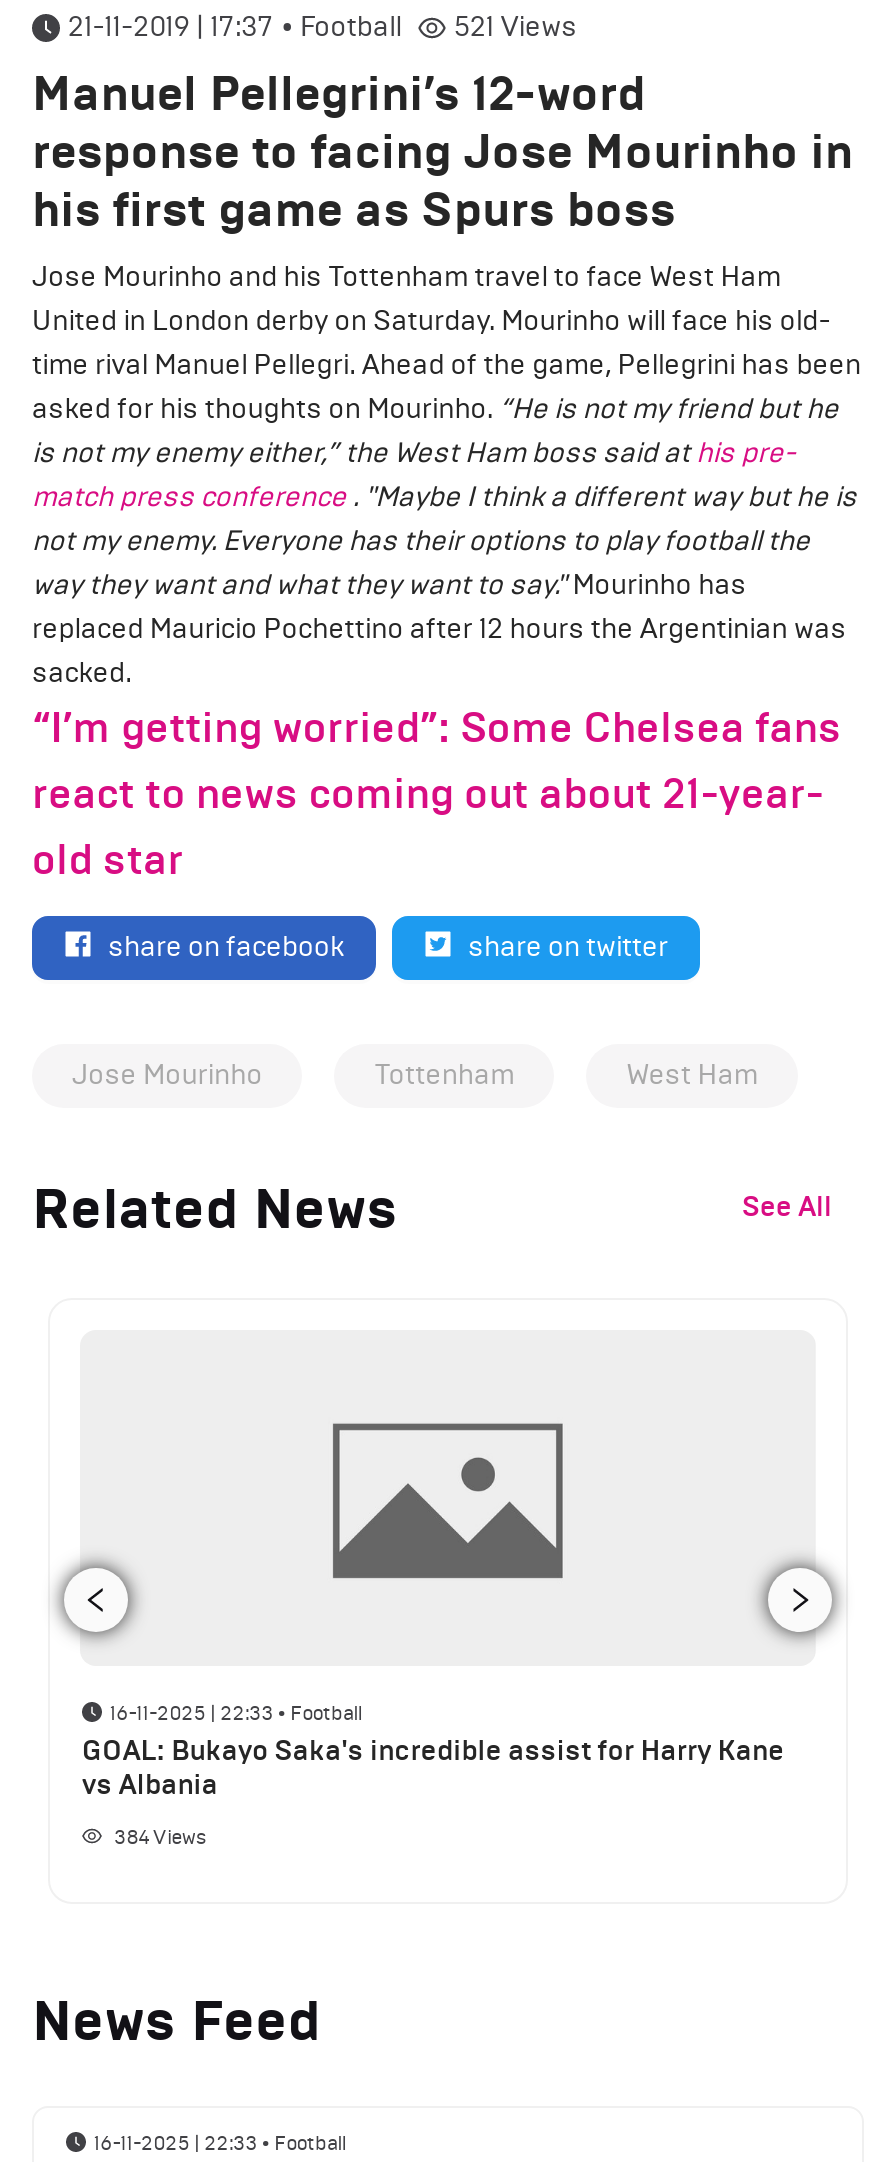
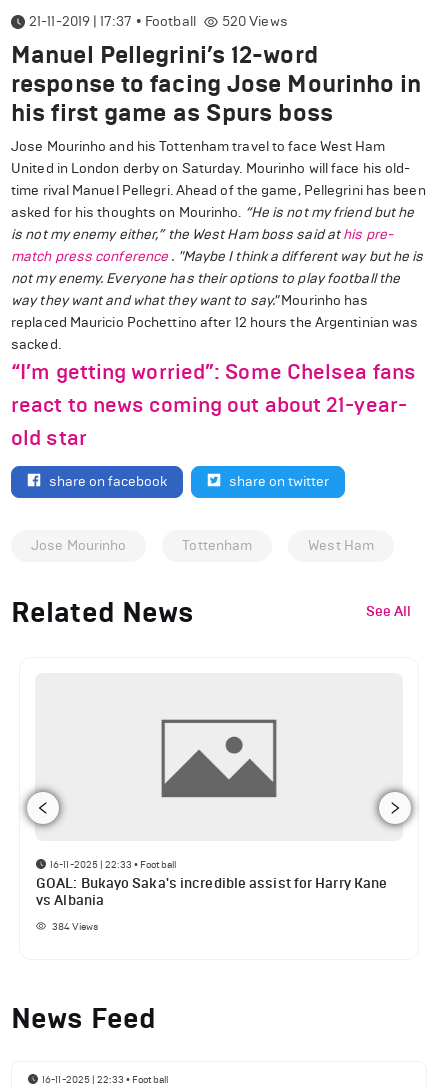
[454,10,578,44] 521 Views -> [222,13,288,30] 520 Views

